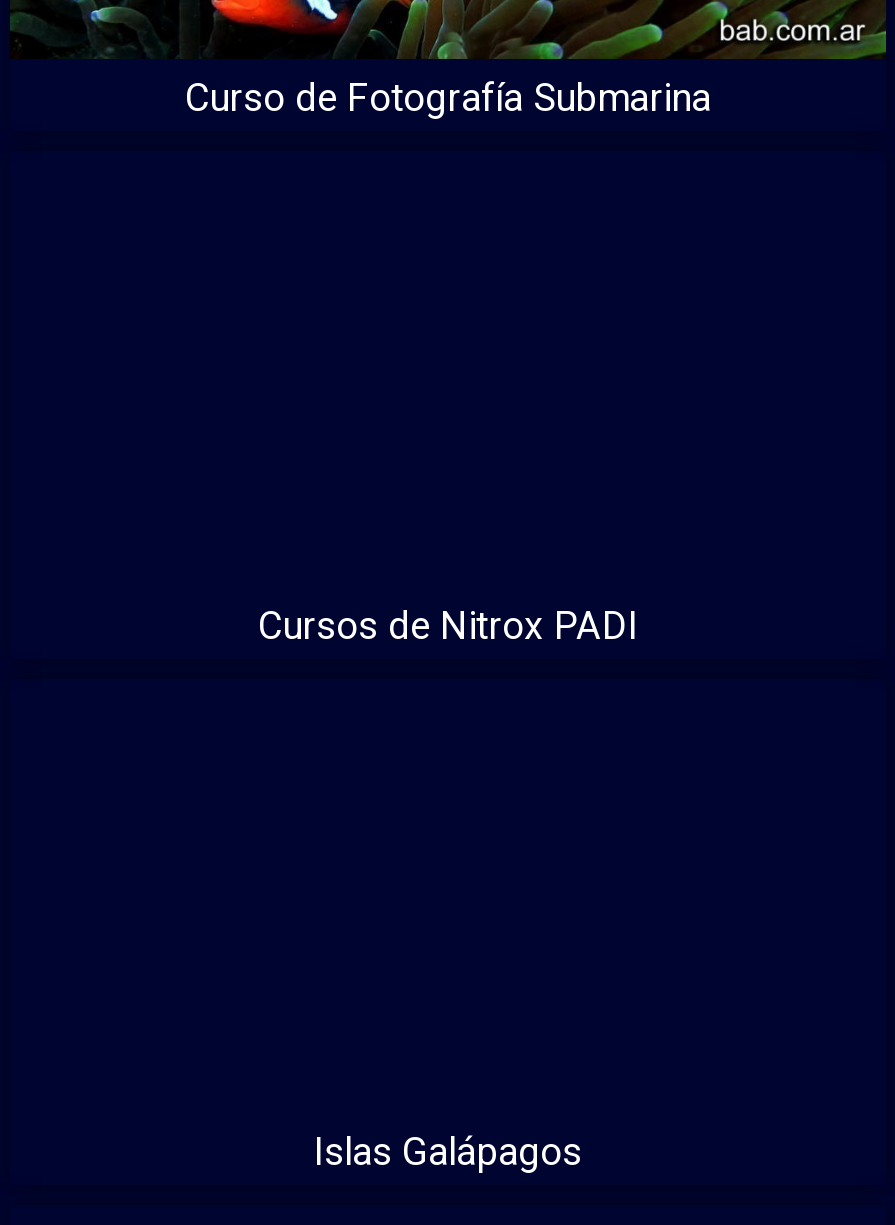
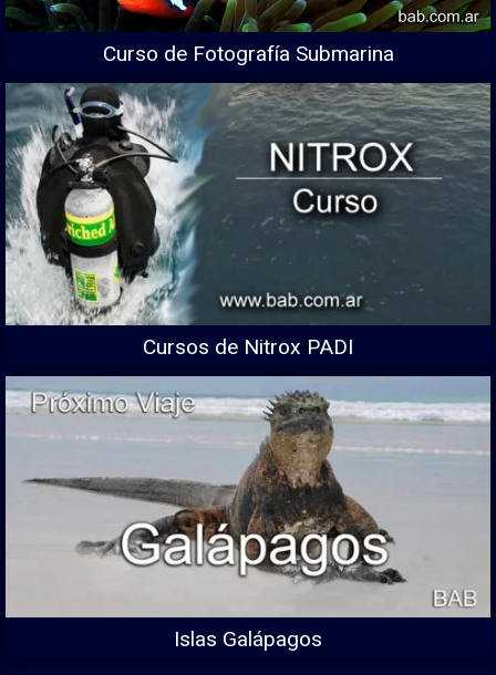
none -> [4,82,492,326] [image]
none -> [4,375,492,619] [image]

